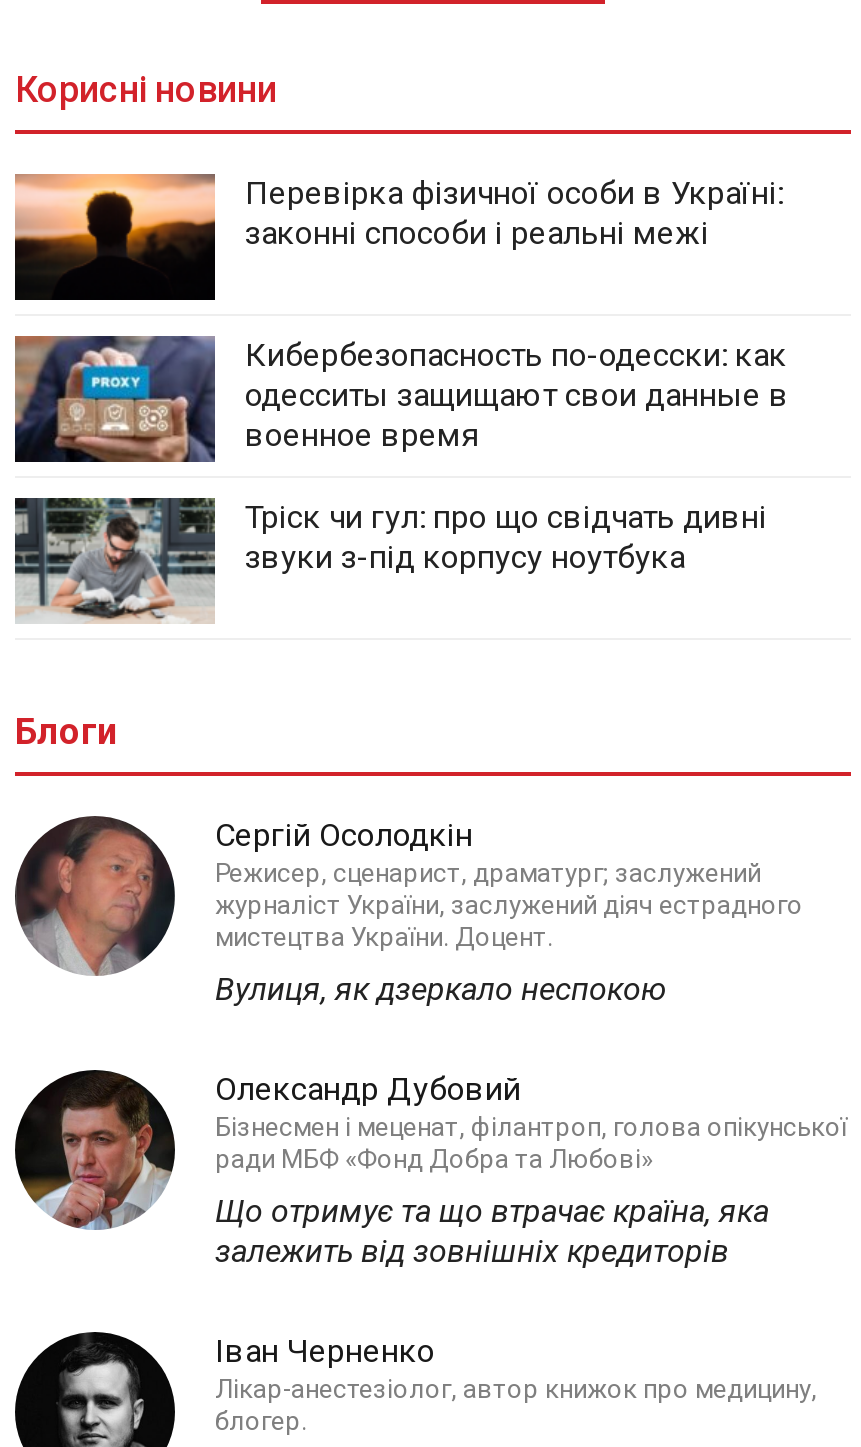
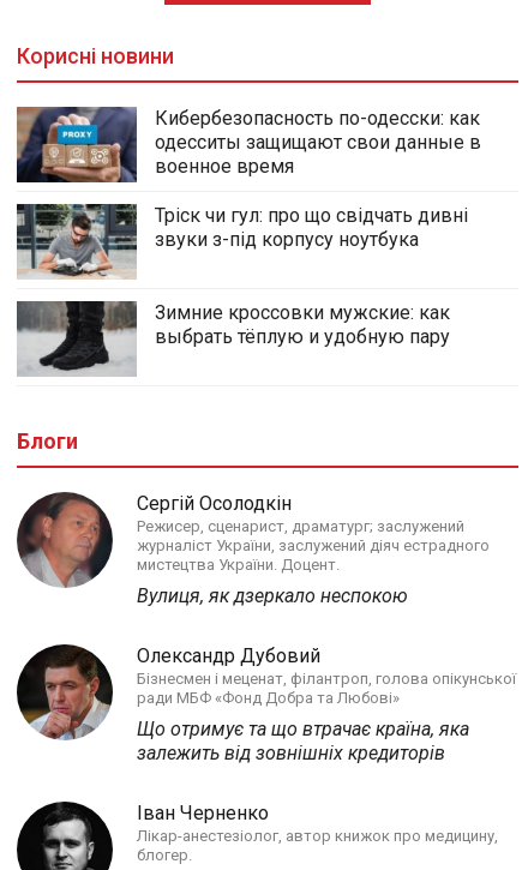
[15,173,783,303] [image] | Перевірка фізичної особи в Україні: | законні способи і реальні межі -> none
moved [11,333,789,577] -> [14,104,481,251]: [image] | Кибербезопасность по-одесски: как | одесситы защищают свои данные в | военное время | Тріск чи гул: про що свідчать дивні | звуки з-під корпусу ноутбука
none -> [17,301,450,376] [image] | Зимние кроссовки мужские: как | выбрать тёплую и удобную пару

